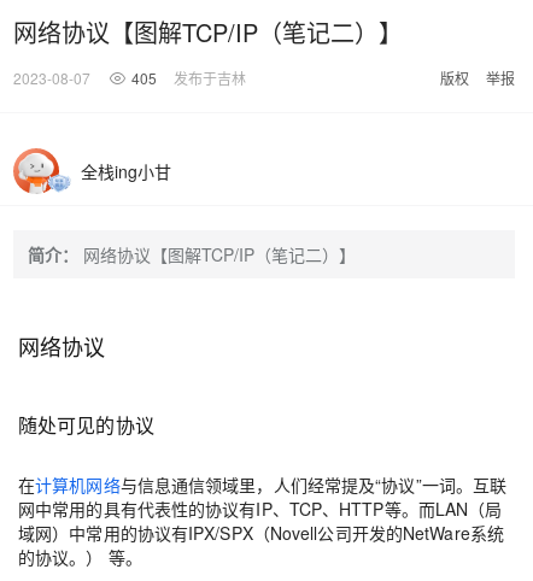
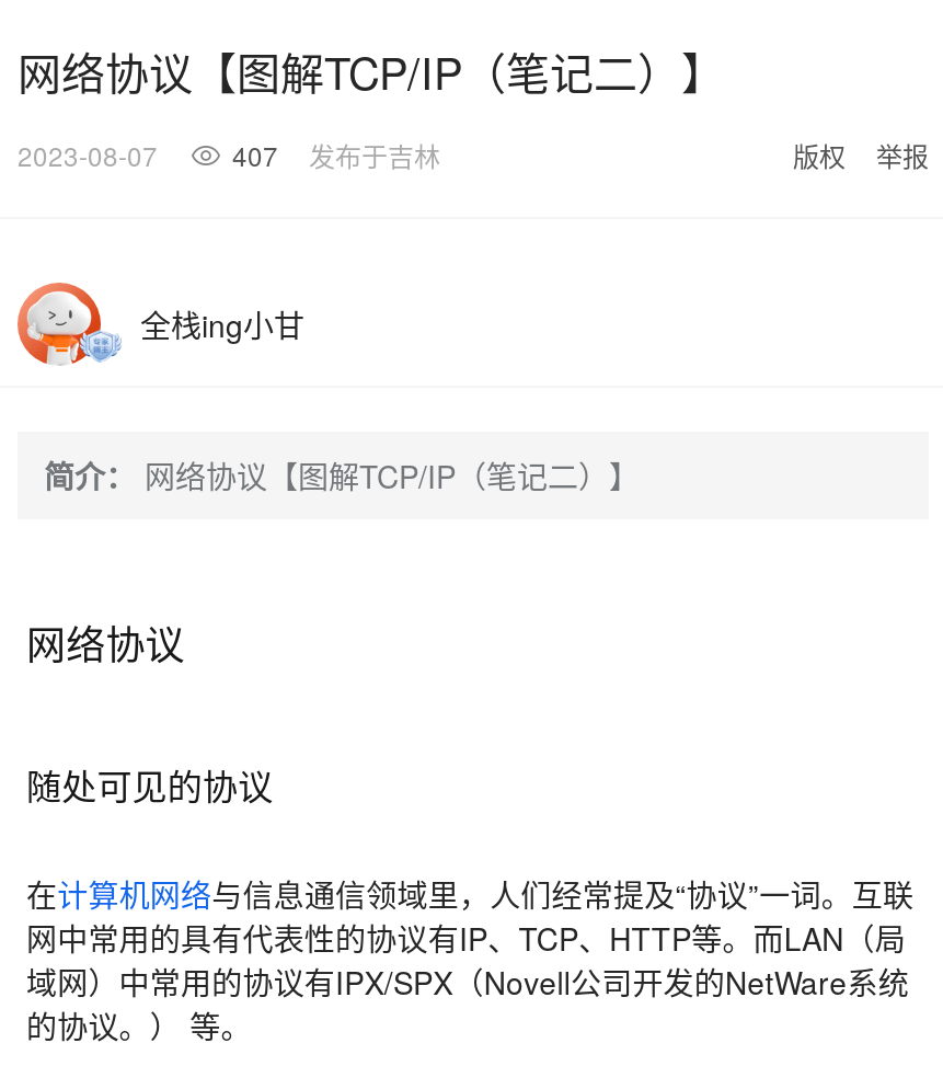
[13,68,246,88] 2023-08-07 405 发布于吉林 -> [18,136,440,173] 2023-08-07 407 发布于吉林

